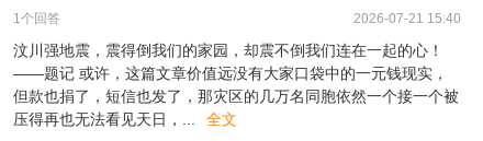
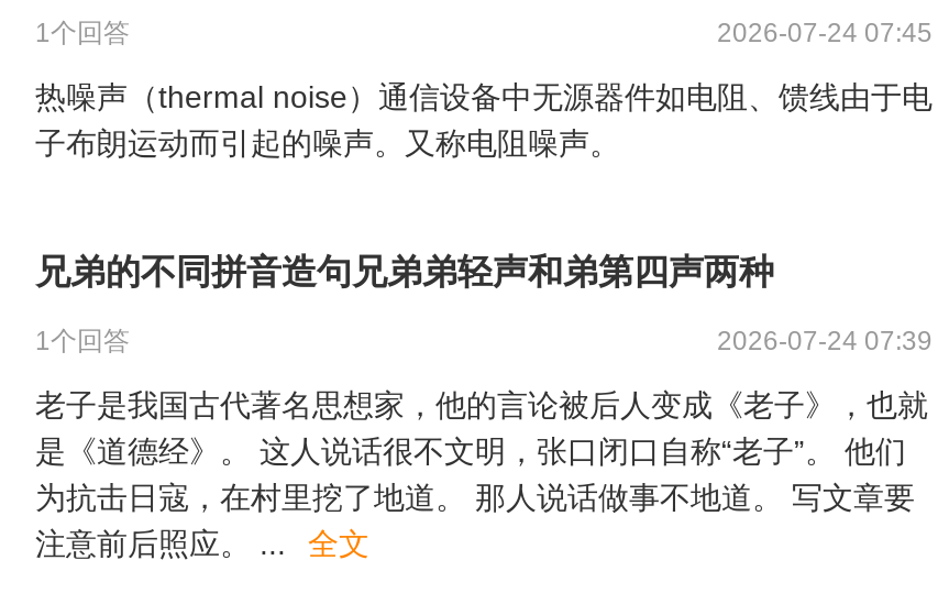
[13,11,461,128] 2026-07-21 15:40 | 汶川强地震，震得倒我们的家园，却震不倒我们连在一起的心！ | ——题记 或许，这篇文章价值远没有大家口袋中的一元钱现实， | 但款也捐了，短信也发了，那灾区的几万名同胞依然一个接一个被 | 压得再也无法看见天日，... -> [35,18,933,561] 2026-07-24 07:45 | 热噪声（thermal noise）通信设备中无源器件如电阻、馈线由于电 | 子布朗运动而引起的噪声。又称电阻噪声。 | 兄弟的不同拼音造句兄弟弟轻声和弟第四声两种 | 1个回答 | 2026-07-24 07:39 | 老子是我国古代著名思想家，他的言论被后人变成《老子》，也就 | 是《道德经》。 这人说话很不文明，张口闭口自称“老子”。 他们 | 为抗击日寇，在村里挖了地道。 那人说话做事不地道。 写文章要 | 注意前后照应。...

